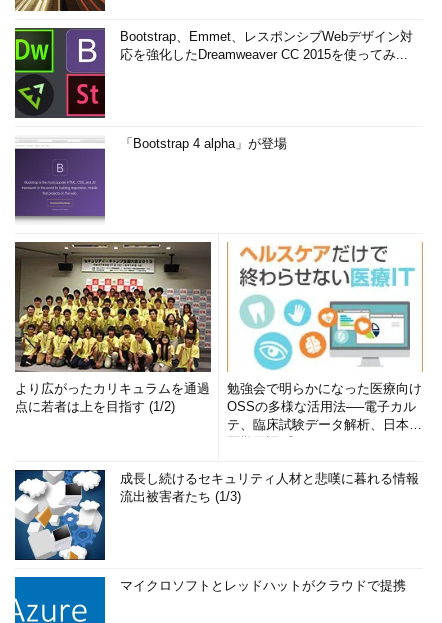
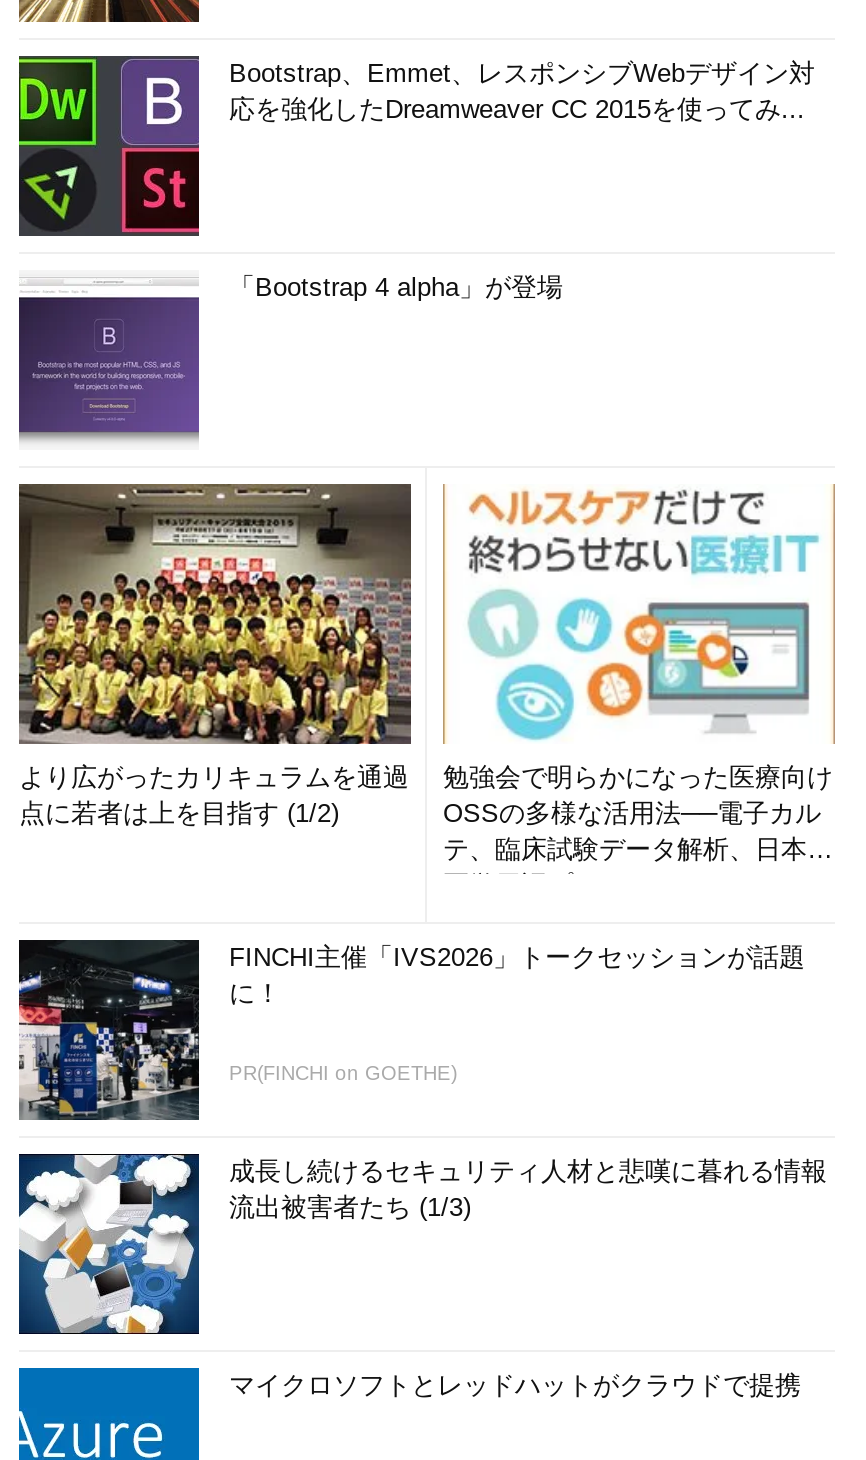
none -> [17,940,805,1120] [image] | FINCHI主催「IVS2026」トークセッションが話題 | に！ | PR(FINCHI on GOETHE)

